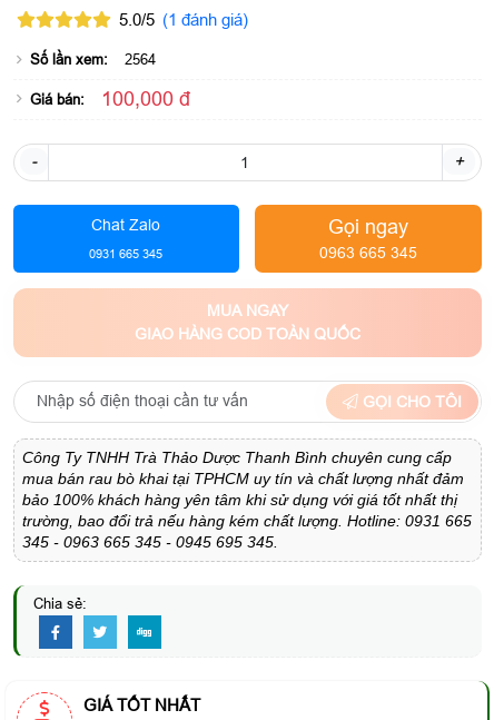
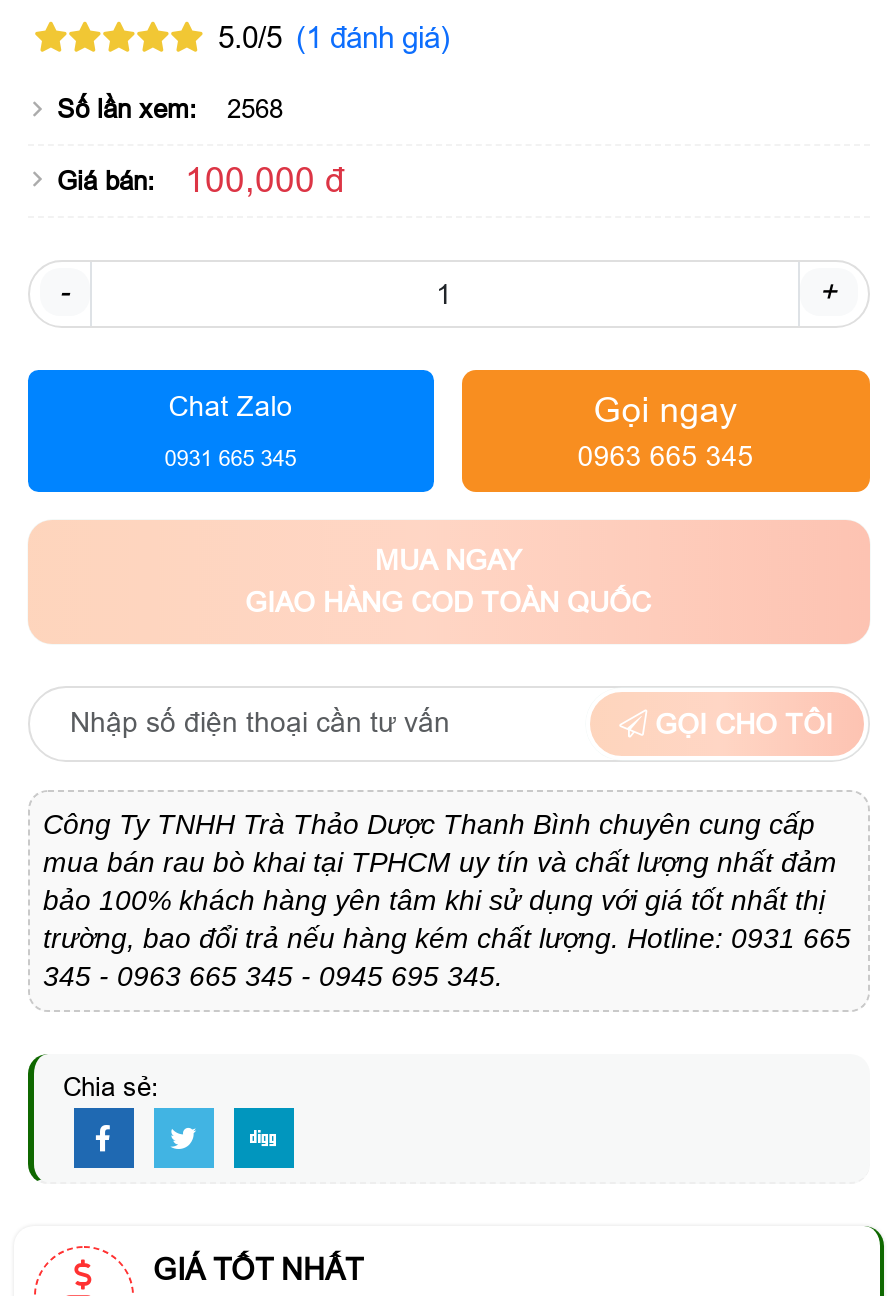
[29,52,155,68] Số lần xem: 2564 -> [57,95,283,125] Số lần xem: 2568

